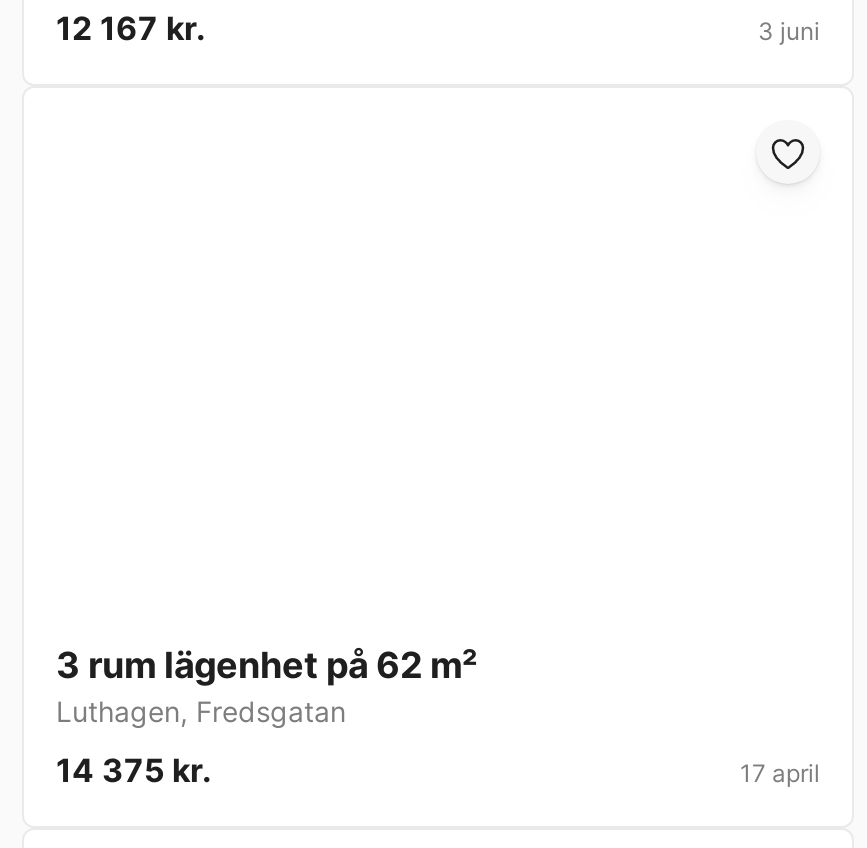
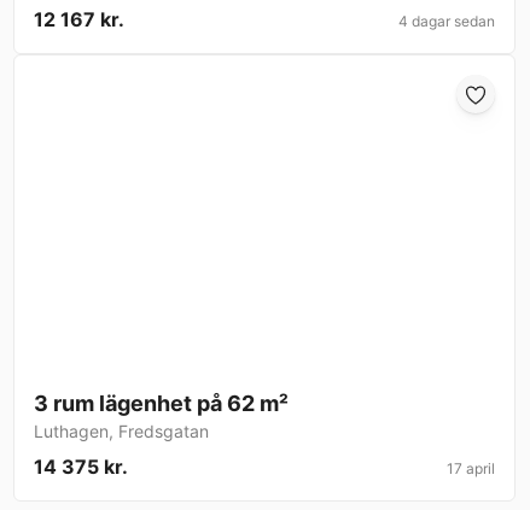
[758,17,820,47] 3 juni -> [398,12,495,31] 4 dagar sedan

